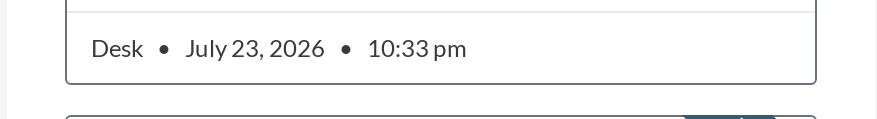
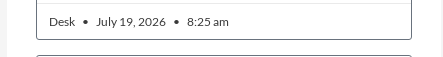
[181,32,467,62] July 23, 2026 | 10:33 pm -> [94,14,229,29] July 19, 2026 | 8:25 am

